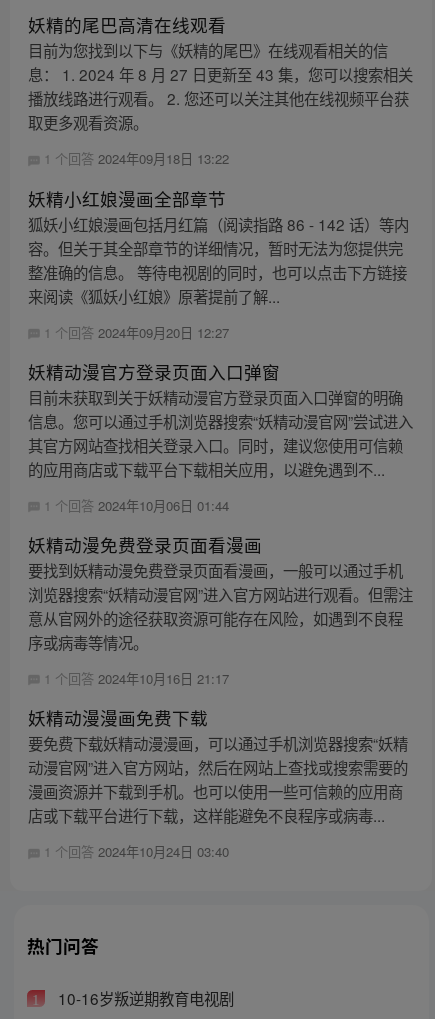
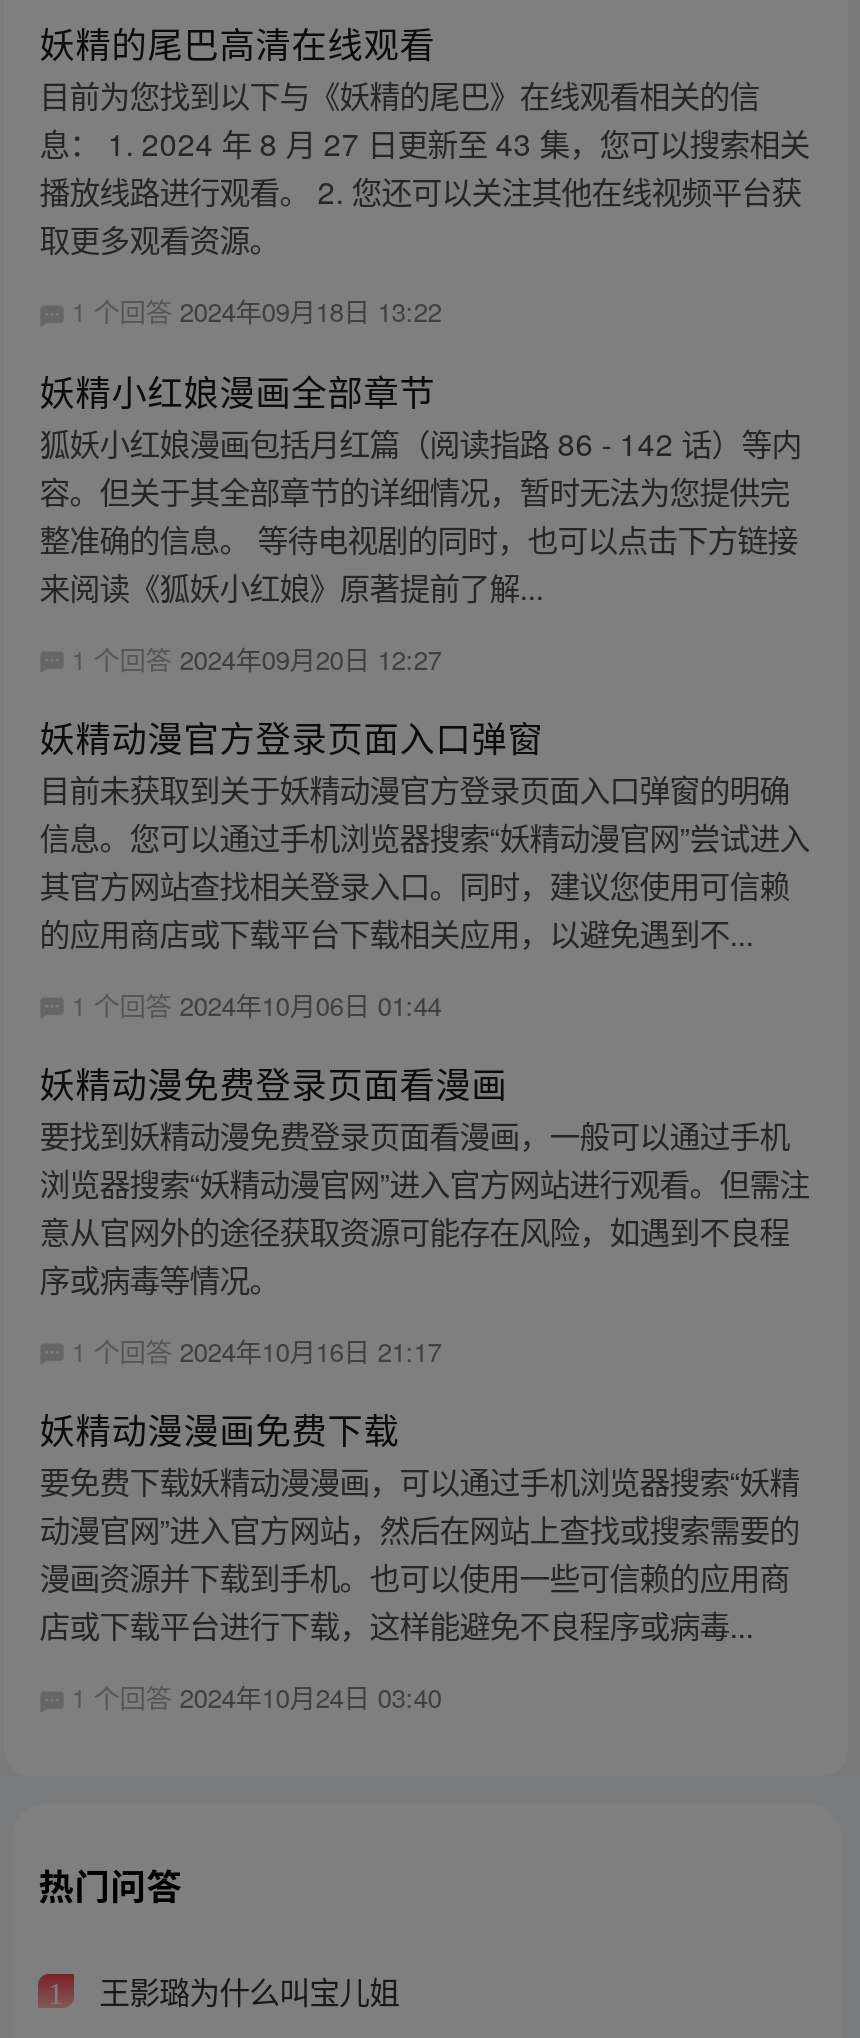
[54,987,234,1009] 10-16岁叛逆期教育电视剧 -> [91,1967,399,2011] 王影璐为什么叫宝儿姐

